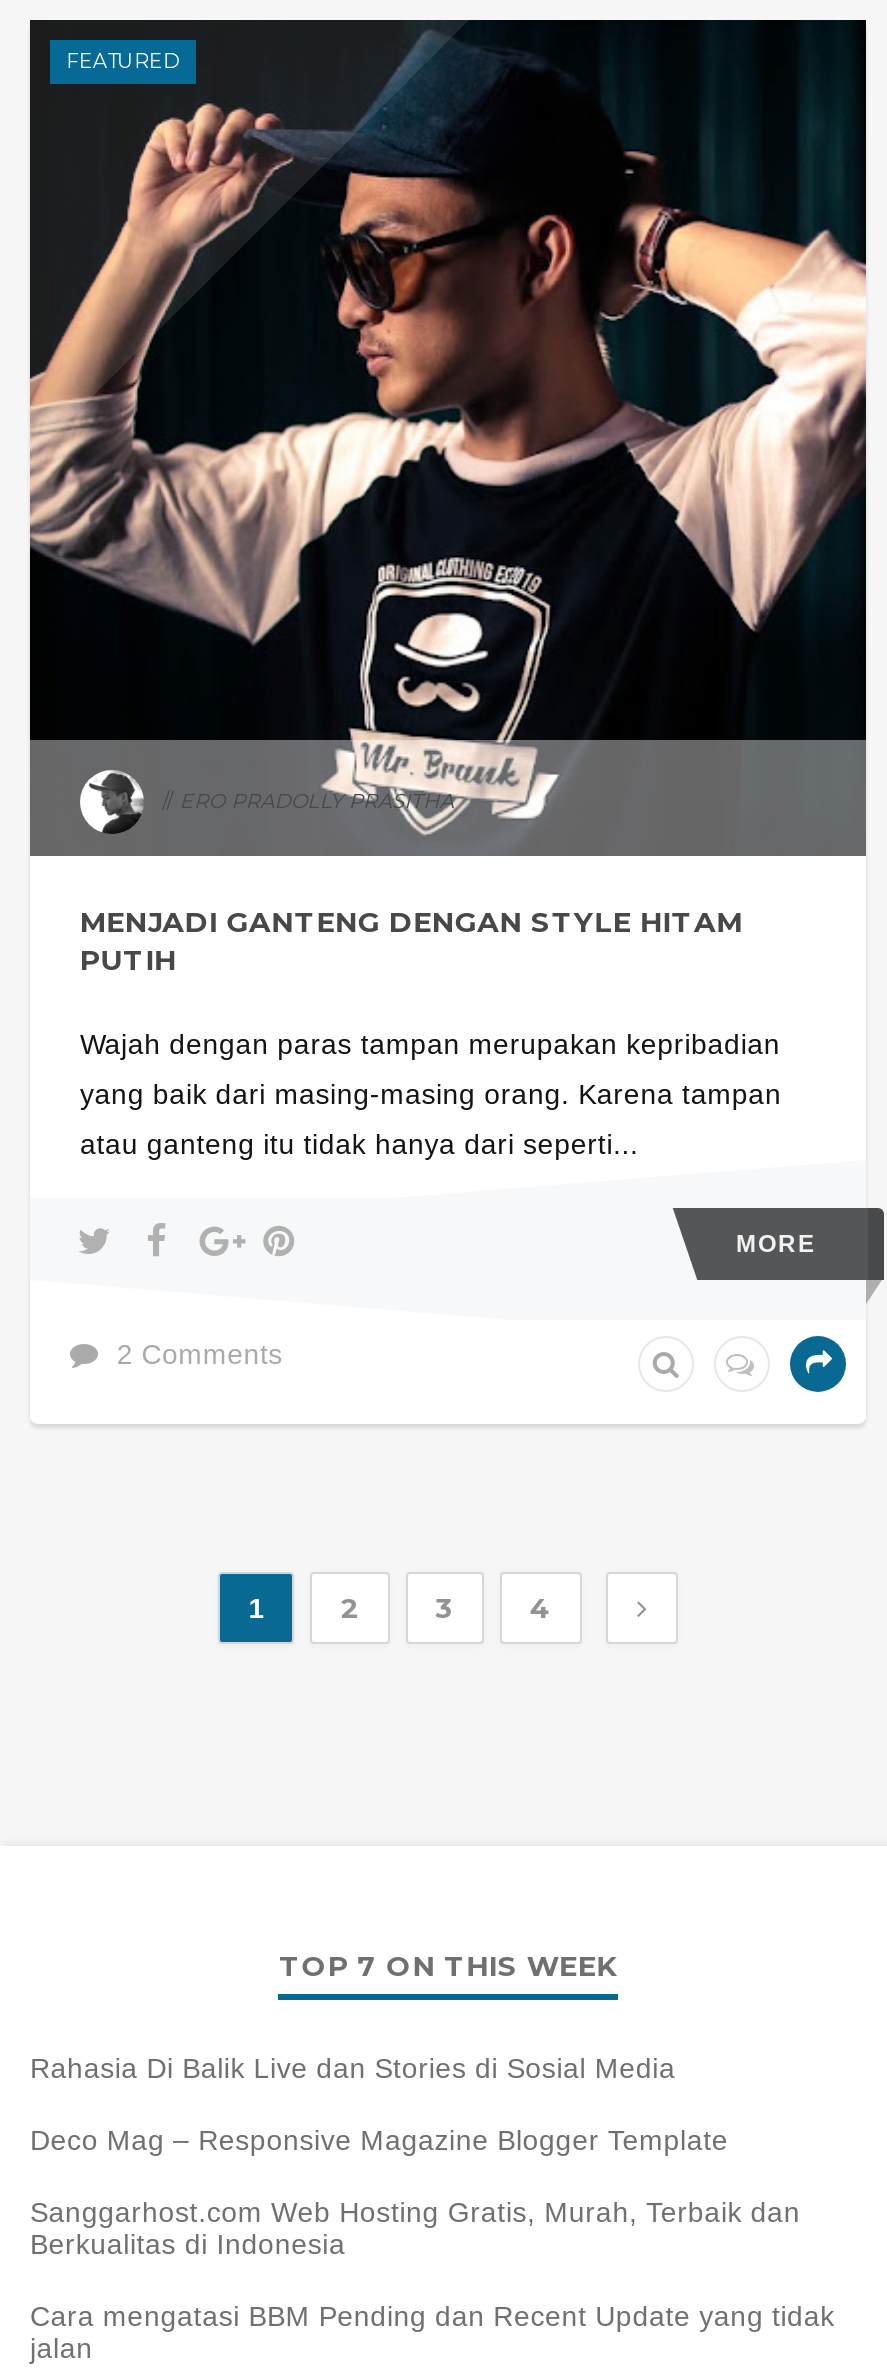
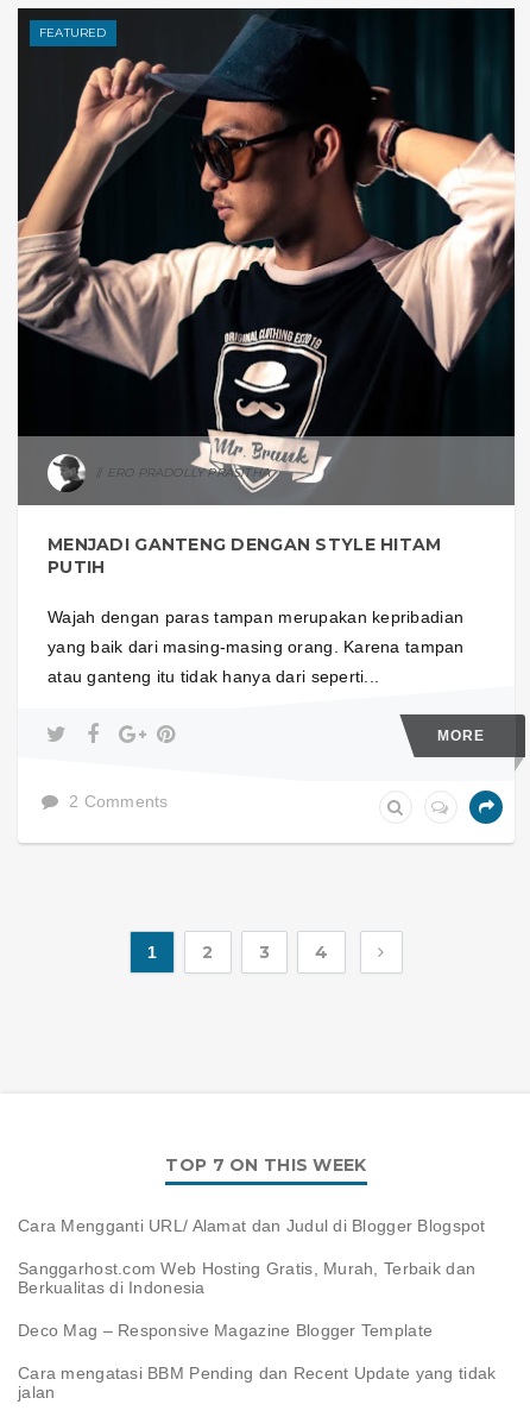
[30,2051,675,2083] Rahasia Di Balik Live dan Stories di Sosial Media -> [18,1216,486,1235] Cara Mengganti URL/ Alamat dan Judul di Blogger Blogspot
moved [30,2123,728,2155] -> [18,1320,433,1339]: Deco Mag – Responsive Magazine Blogger Template
moved [30,2195,800,2259] -> [18,1258,475,1296]: Sanggarhost.com Web Hosting Gratis, Murah, Terbaik dan | Berkualitas di Indonesia

